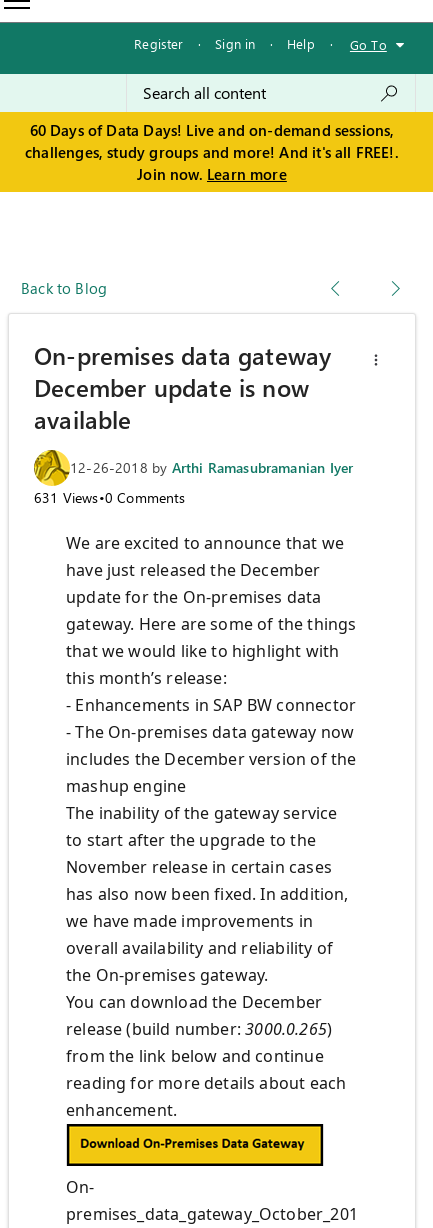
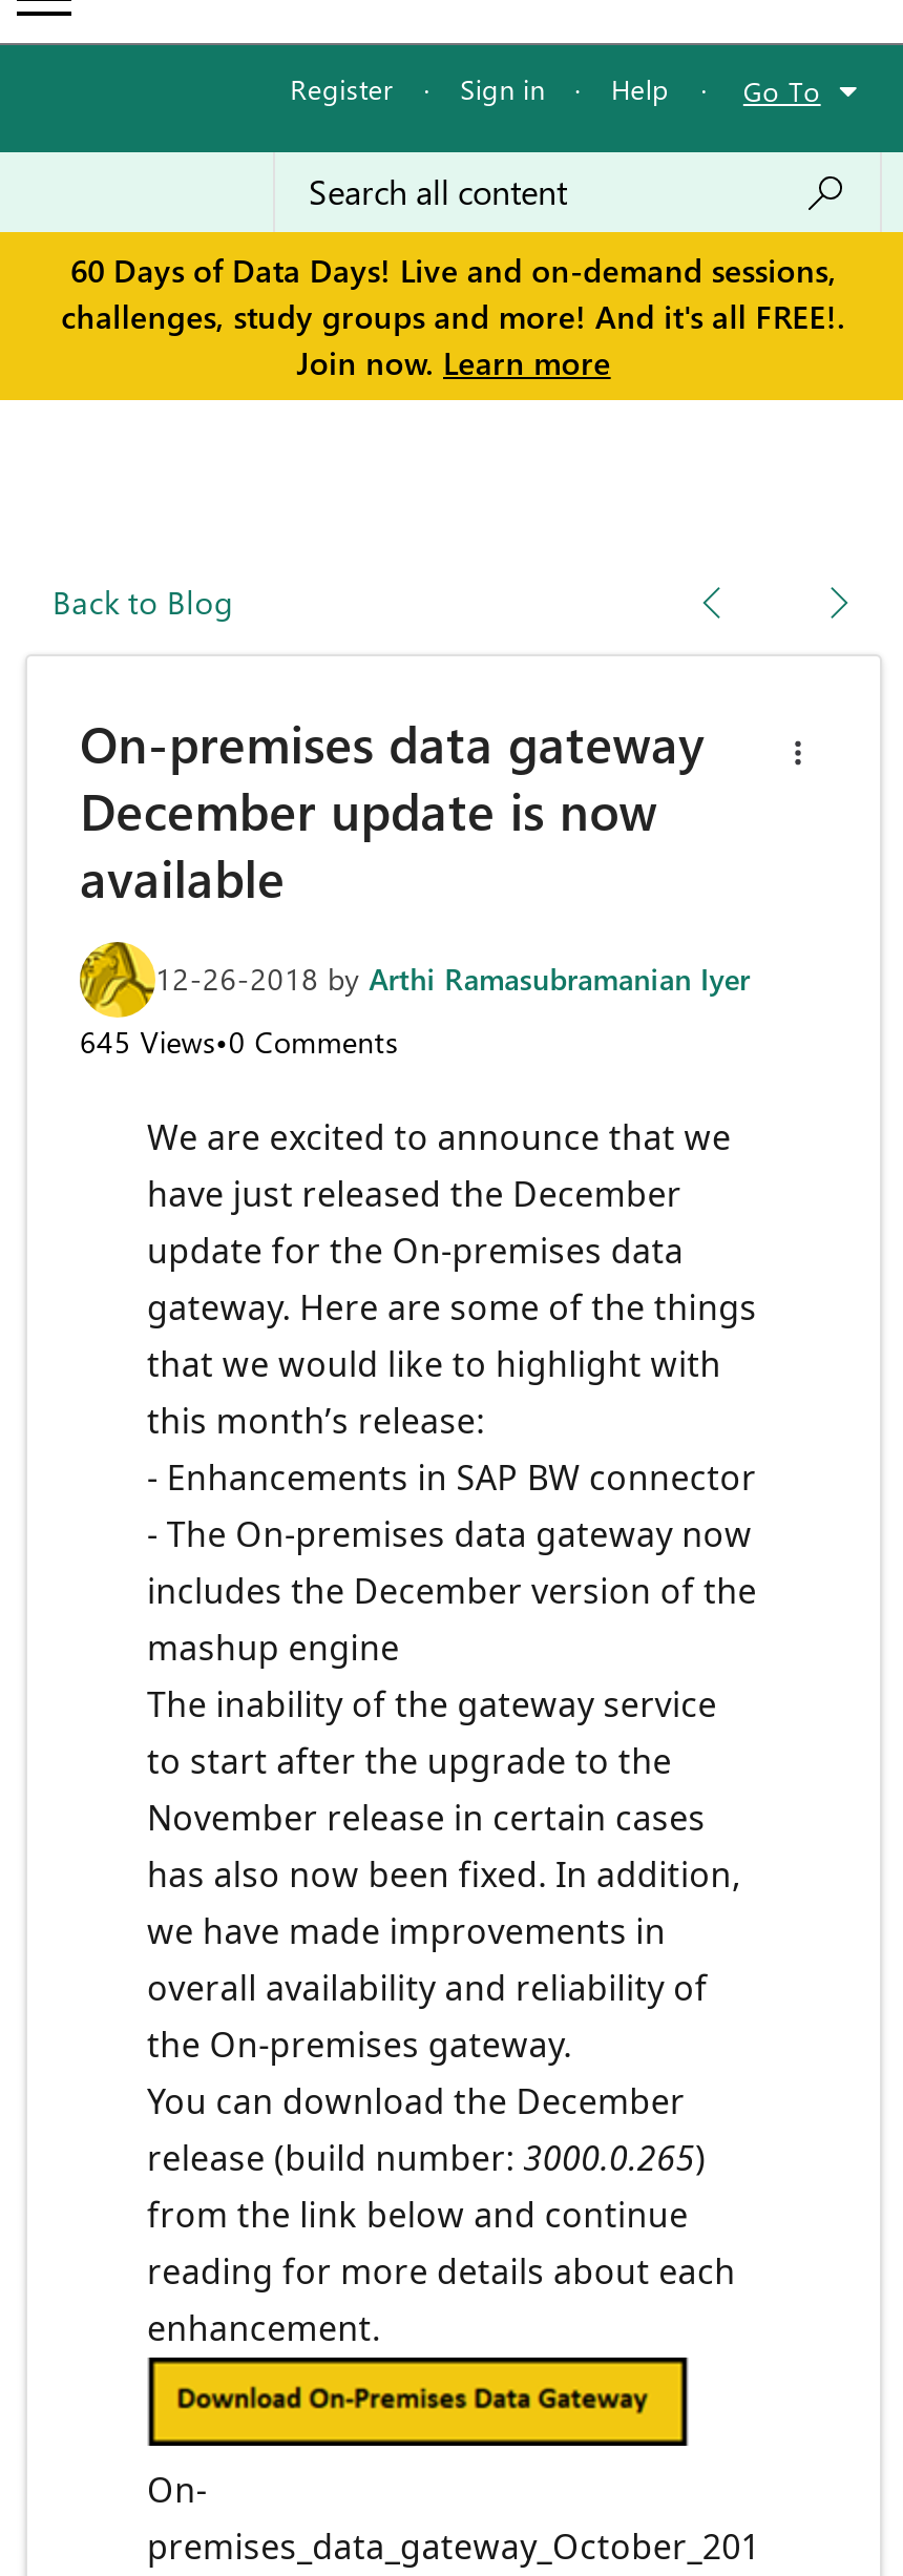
[34,488,186,507] 631 Views•0 Comments -> [80,1023,398,1063] 645 Views•0 Comments

